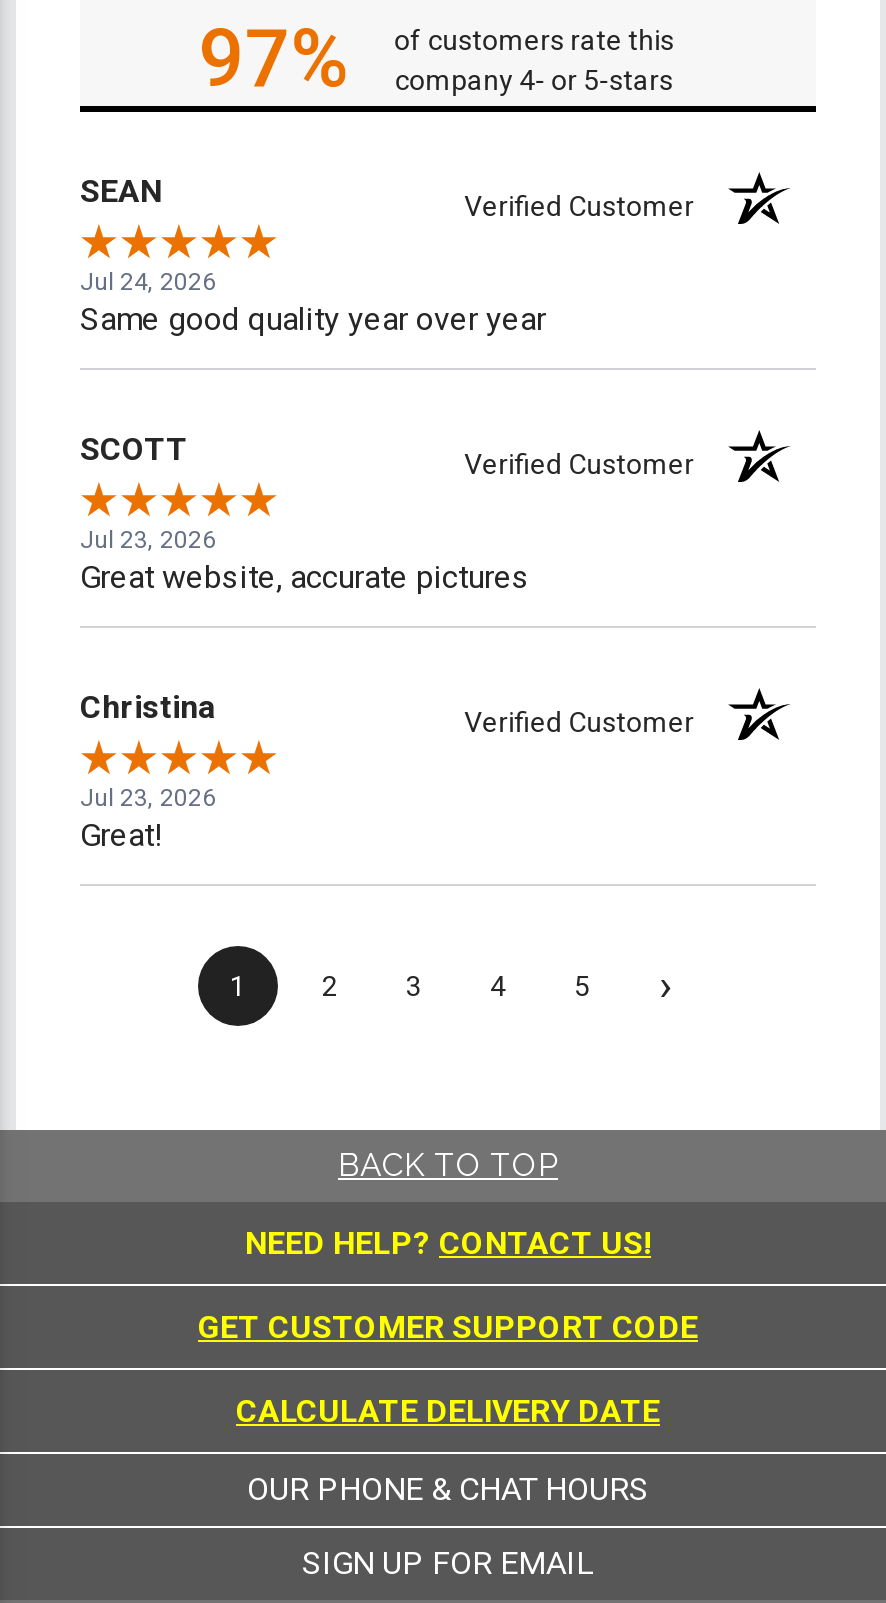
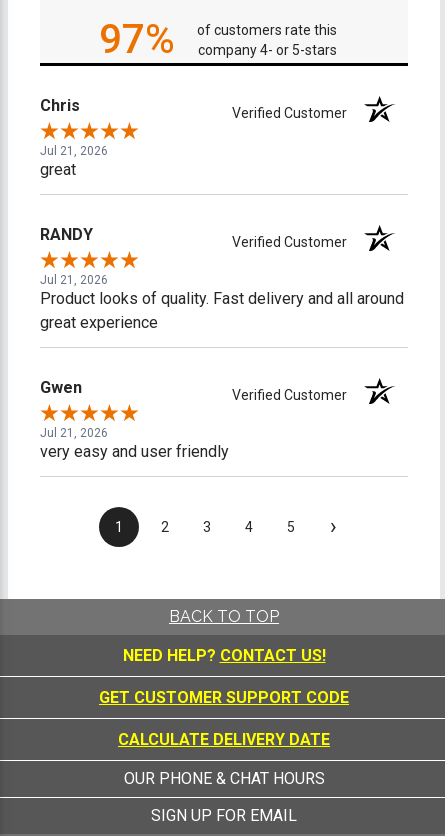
[80,172,162,210] SEAN -> [40,96,80,115] Chris
[80,268,546,338] Jul 24, 2026 | Same good quality year over year -> [40,144,108,179] Jul 21, 2026 | great
[80,430,188,468] SCOTT -> [40,225,93,244] RANDY
[80,526,530,596] Jul 23, 2026 | Great website, accurate pictures -> [40,273,404,332] Jul 21, 2026 | Product looks of quality. Fast delivery and all around | great experience
[80,688,216,726] Christina -> [40,378,82,397] Gwen
[80,784,216,854] Jul 23, 2026 | Great! -> [40,426,229,461] Jul 21, 2026 | very easy and user friendly

